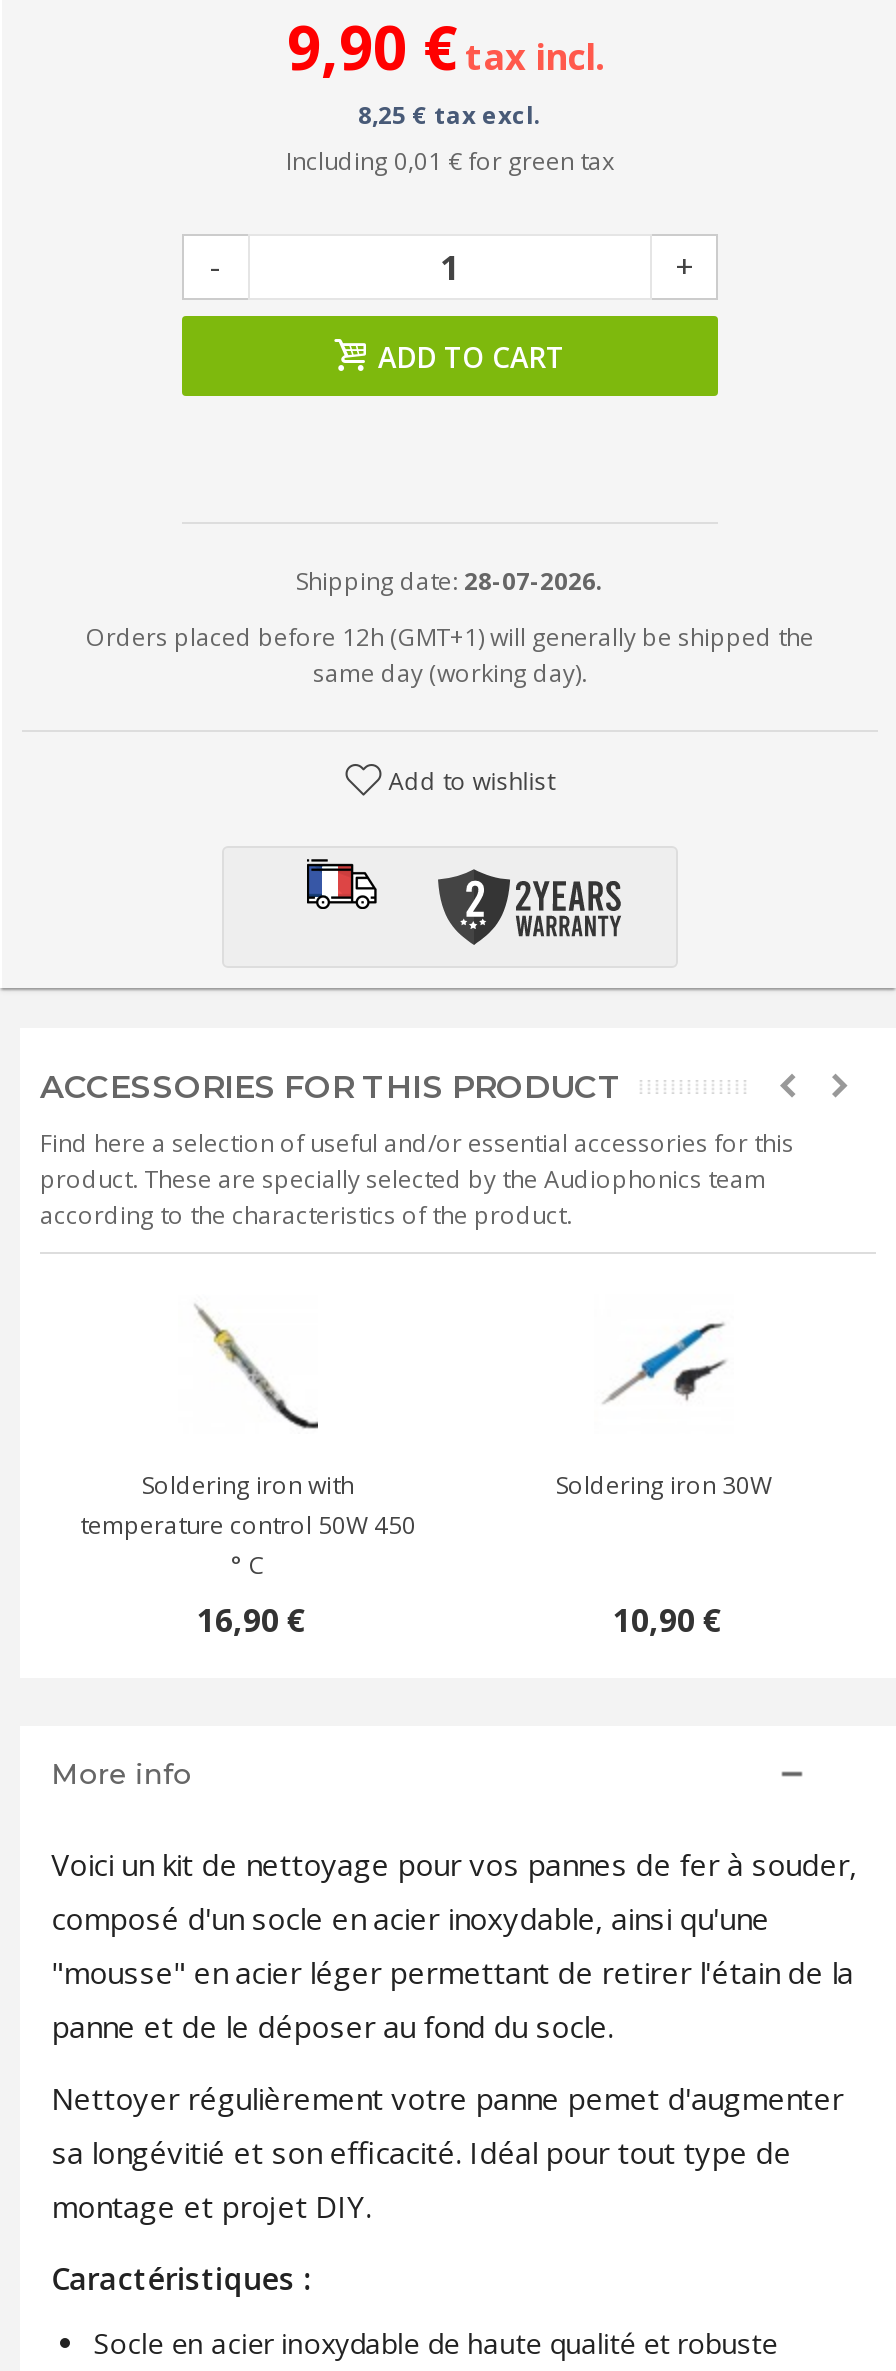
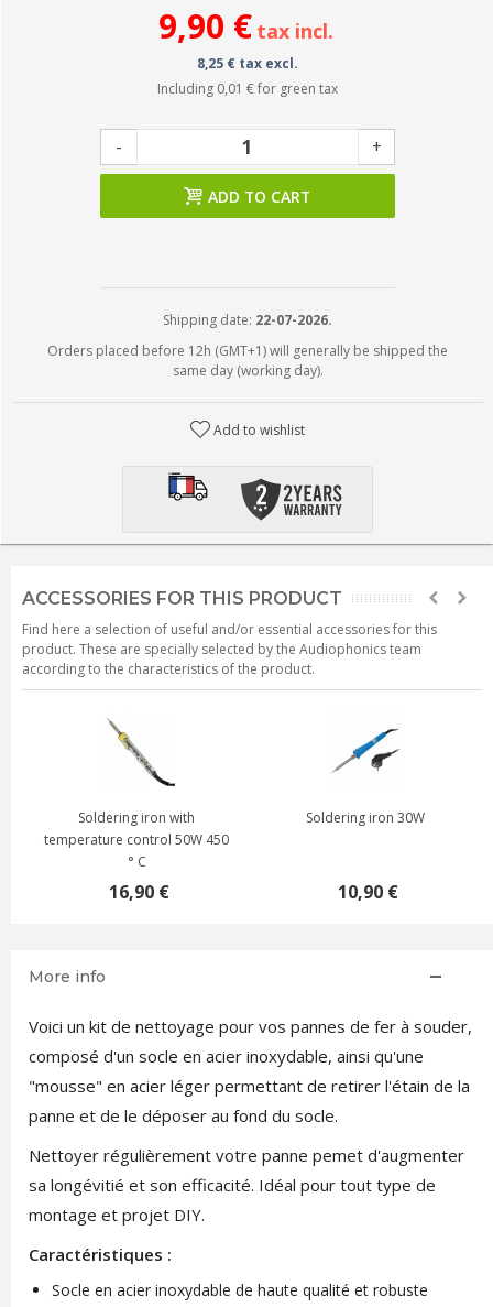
[296,564,604,598] Shipping date: 28-07-2026. -> [163,311,332,329] Shipping date: 22-07-2026.

